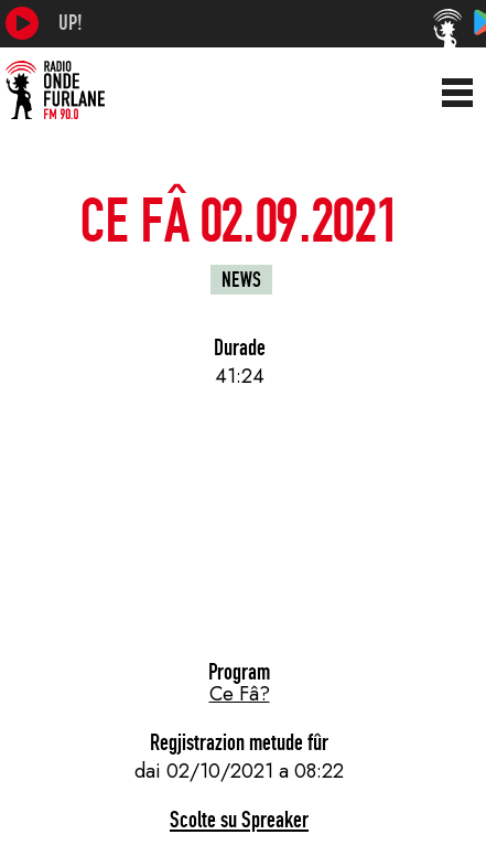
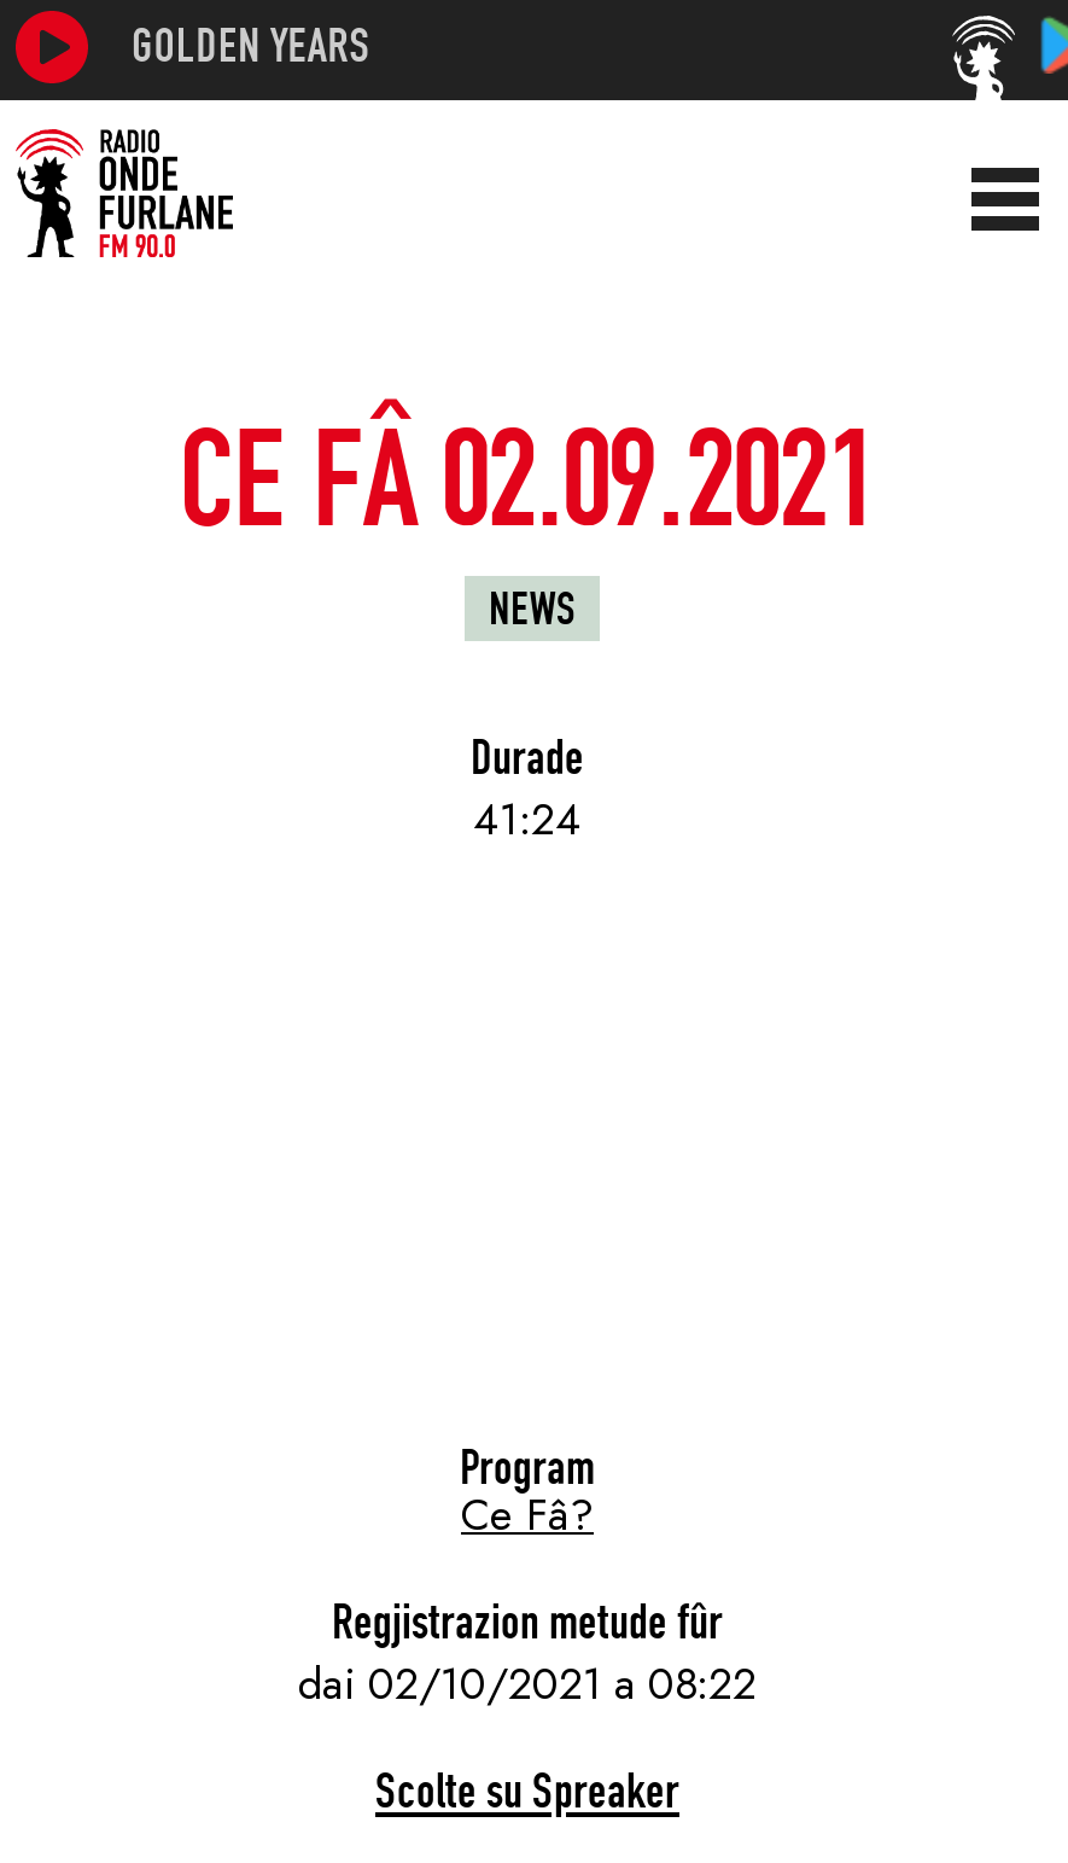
[58,9,83,36] UP! -> [132,16,369,74] GOLDEN YEARS

